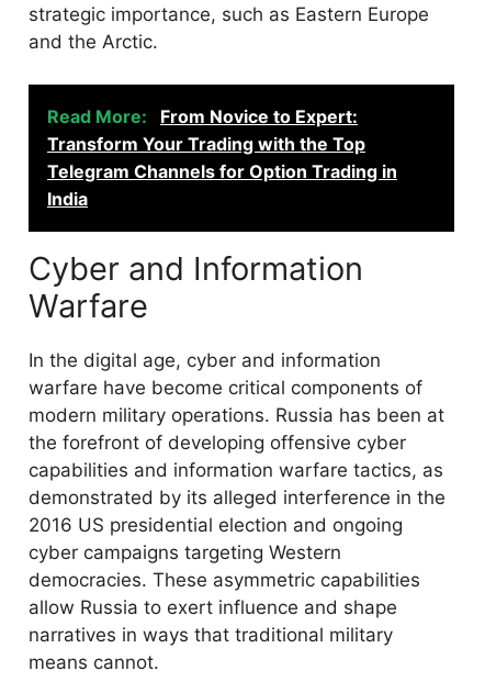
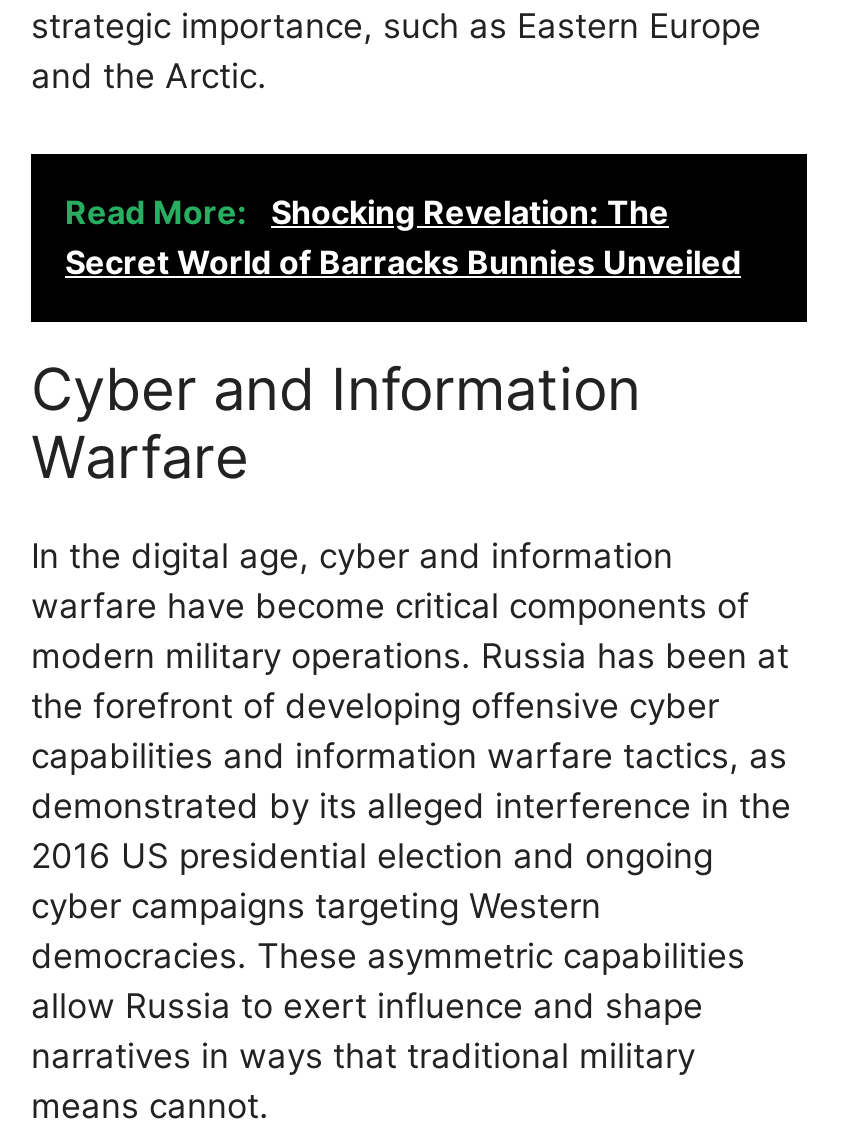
[47,105,397,209] Read More: From Novice to Expert: | Transform Your Trading with the Top | Telegram Channels for Option Trading in | India -> [65,191,741,281] Read More: Shocking Revelation: The | Secret World of Barracks Bunnies Unveiled

